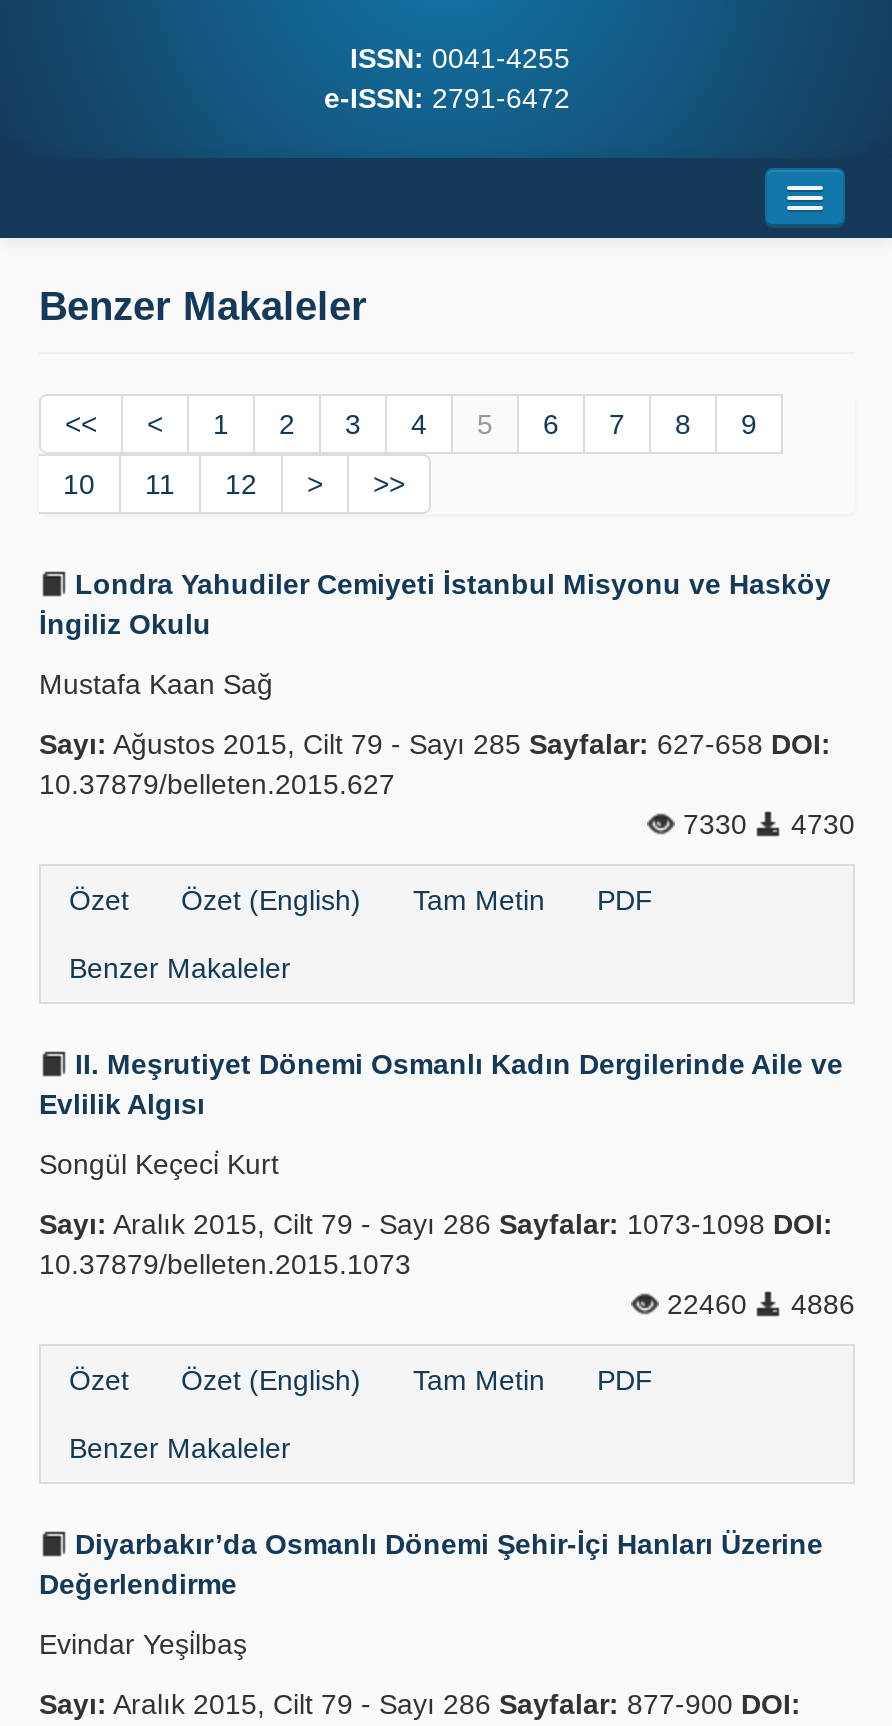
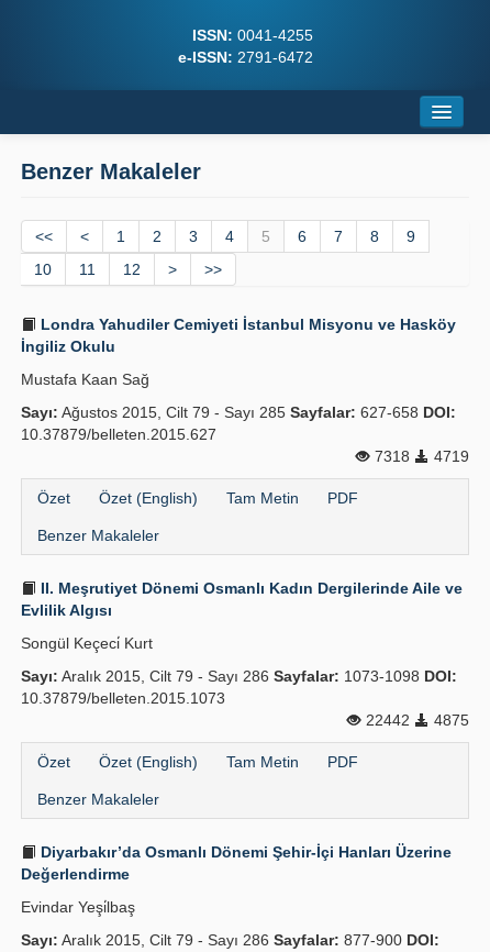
[675,808,755,840] 7330 -> [370,447,414,465] 7318
[783,808,855,840] 4730 -> [430,447,469,465] 4719
[659,1288,755,1320] 22460 -> [361,711,414,729] 22442
[783,1288,855,1320] 4886 -> [430,711,469,729] 4875

